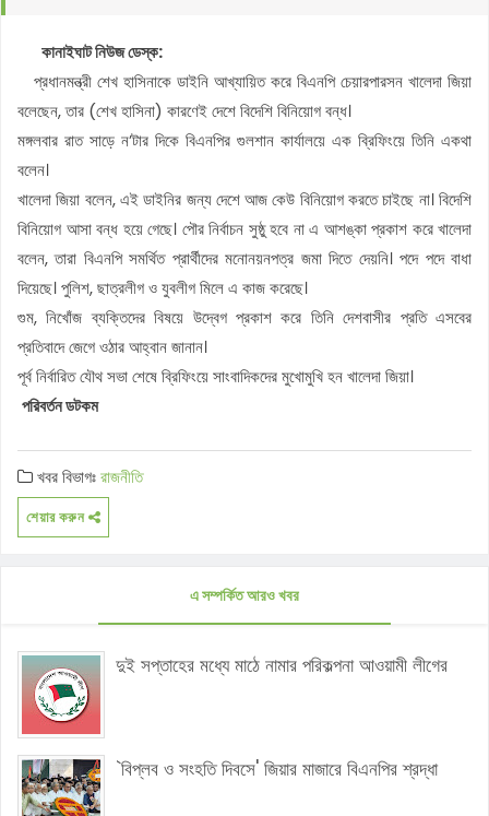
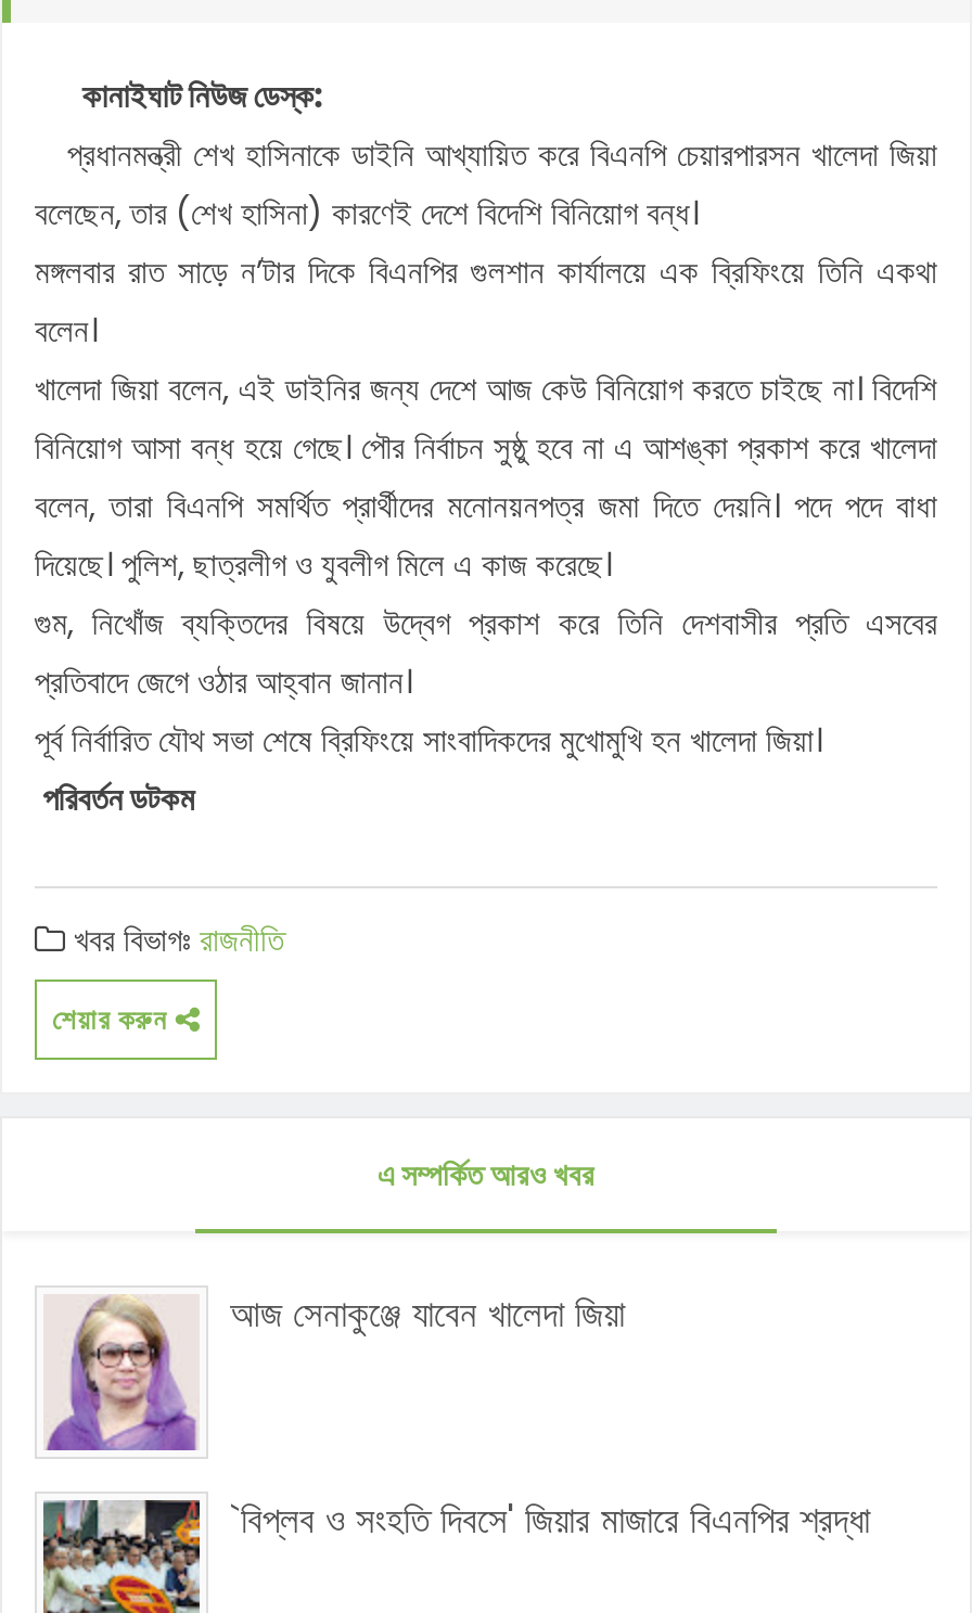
[21,652,448,735] [image] | দুই সপ্তাহের মধ্যে মাঠে নামার পরিকল্পনা আওয়ামী লীগের -> [43,1288,625,1452] [image] | আজ সেনাকুঞ্জে যাবেন খালেদা জিয়া

